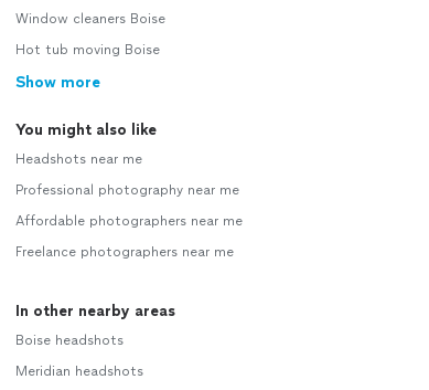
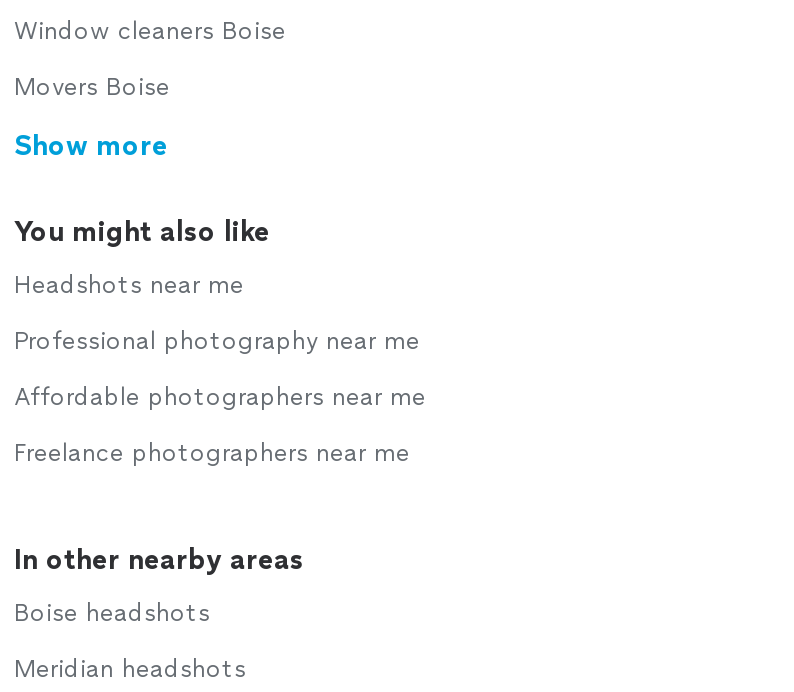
[15,42,160,57] Hot tub moving Boise -> [14,73,170,101] Movers Boise

